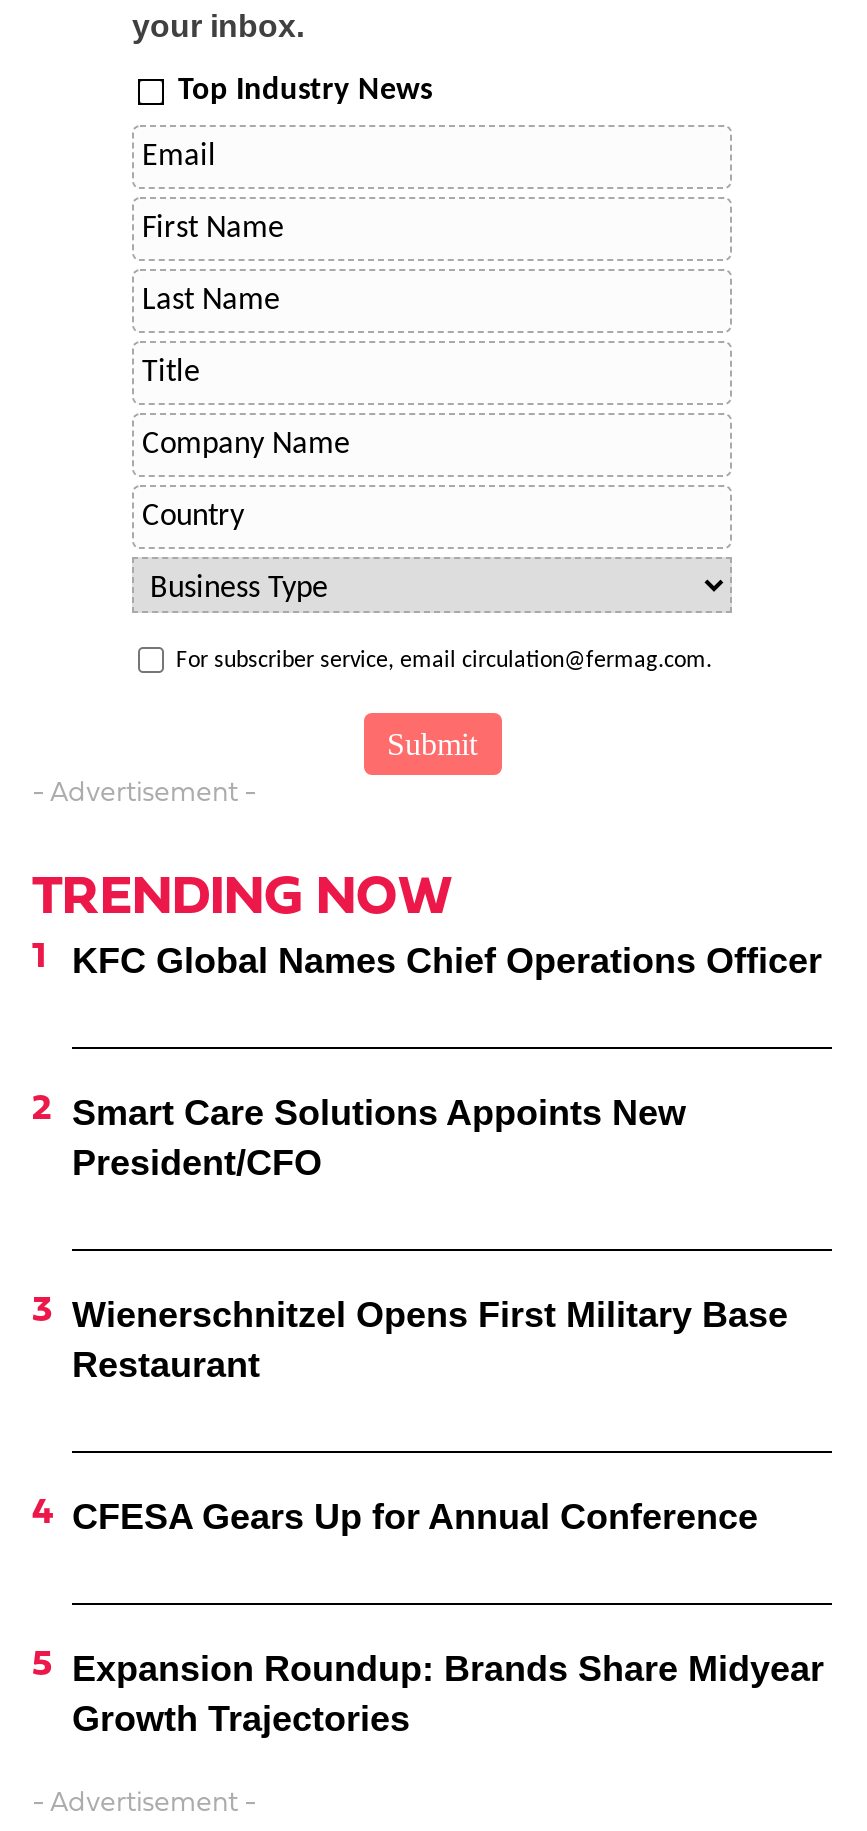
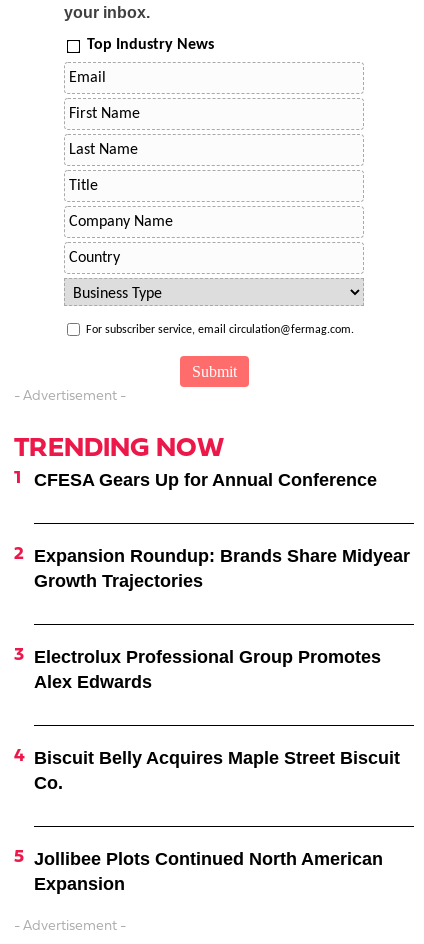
[72,940,822,980] KFC Global Names Chief Operations Officer -> none
[72,1092,686,1182] Smart Care Solutions Appoints New | President/CFO -> none
[72,1294,788,1384] Wienerschnitzel Opens First Military Base | Restaurant -> none
moved [72,1496,824,1738] -> [34,470,410,591]: CFESA Gears Up for Annual Conference | Expansion Roundup: Brands Share Midyear | Growth Trajectories
none -> [34,647,381,692] Electrolux Professional Group Promotes | Alex Edwards
none -> [34,748,400,793] Biscuit Belly Acquires Maple Street Biscuit | Co.
none -> [34,849,383,894] Jollibee Plots Continued North American | Expansion

